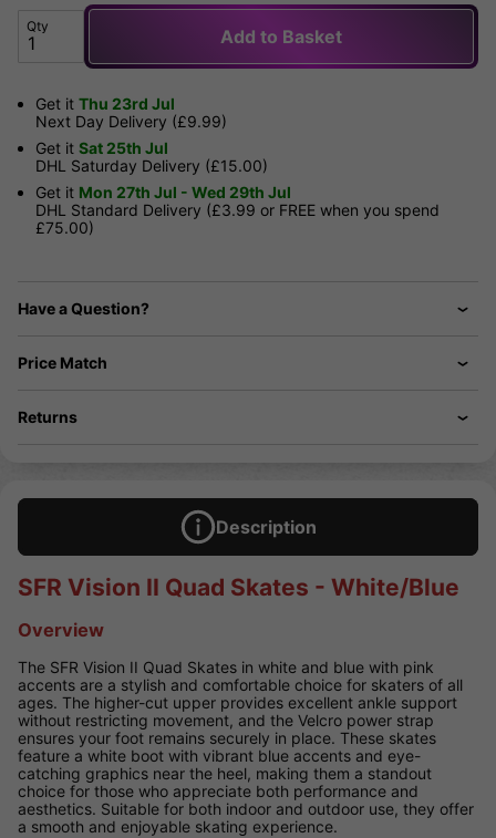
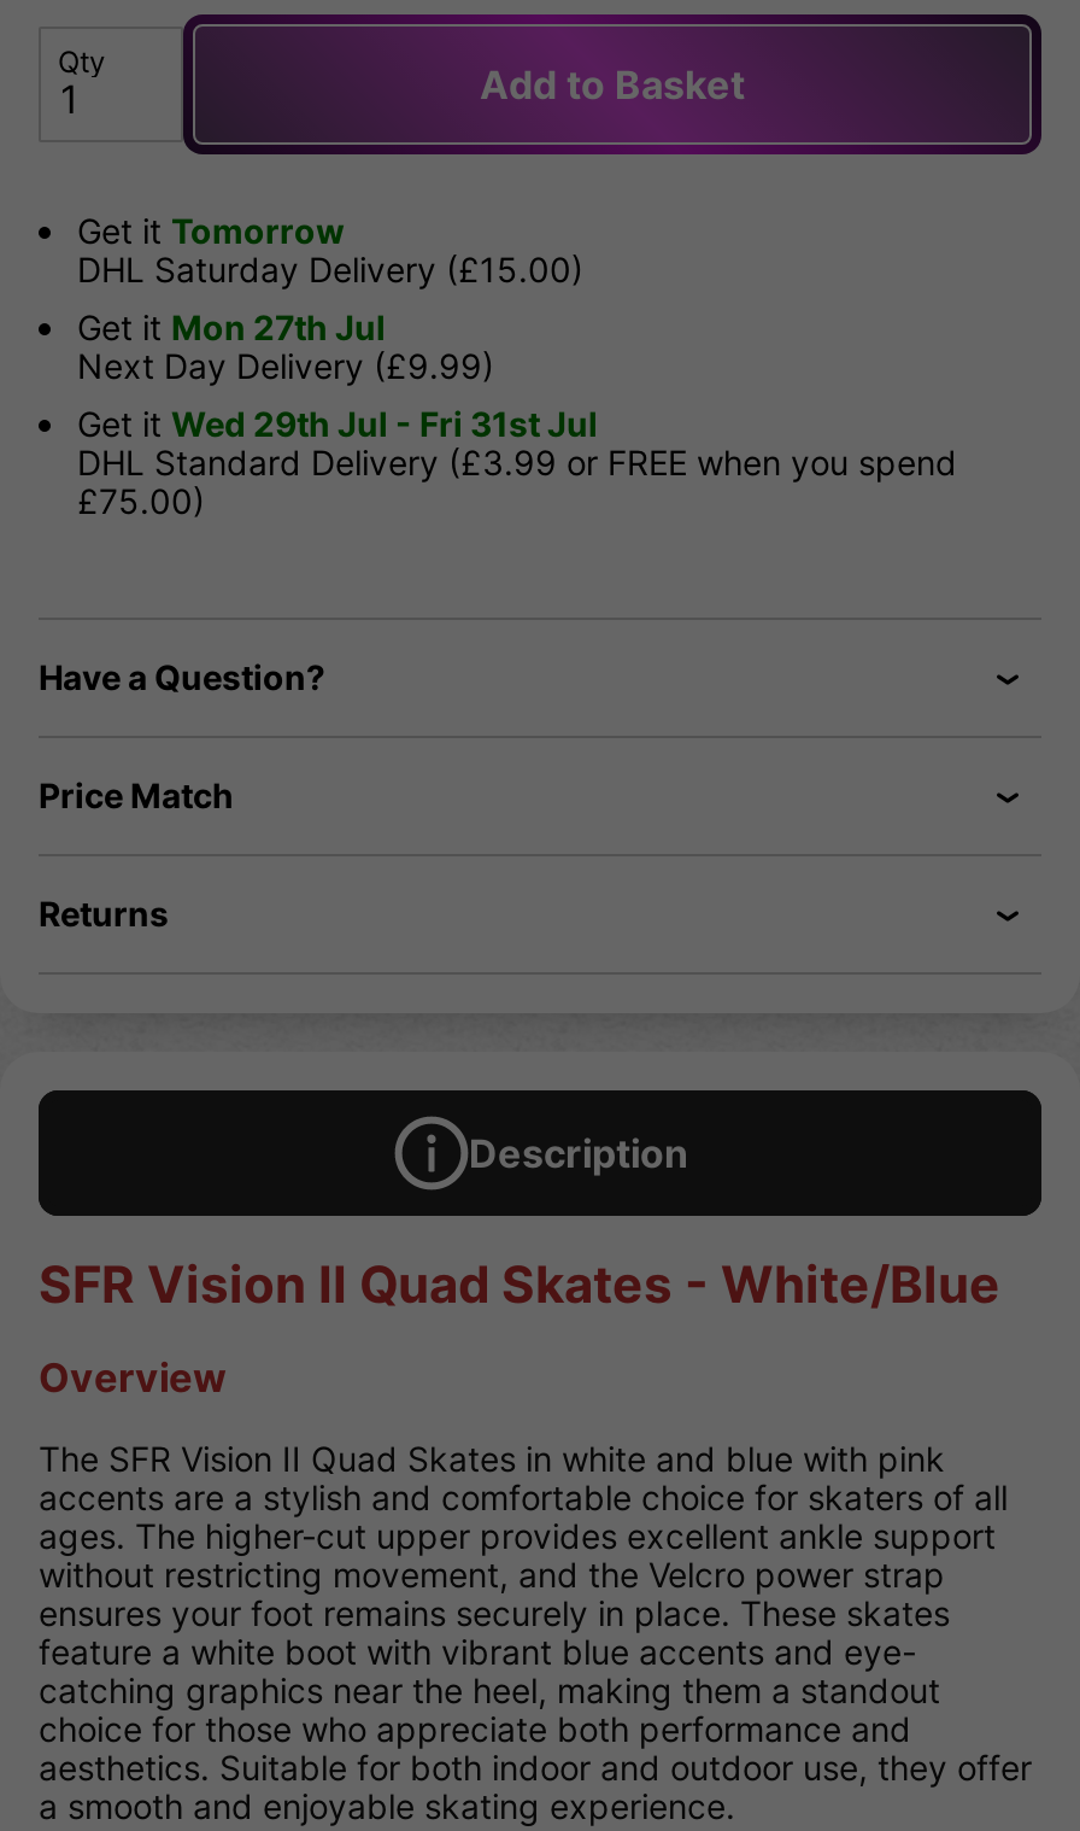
[35,94,175,112] Get it Thu 23rd Jul -> [77,209,386,346] Get it Tomorrow | Get it Mon 27th Jul
moved [35,111,227,130] -> [77,344,494,385]: Next Day Delivery (£9.99)
[35,138,291,201] Get it Sat 25th Jul | Get it Mon 27th Jul - Wed 29th Jul -> [77,402,598,443] Get it Wed 29th Jul - Fri 31st Jul
moved [35,156,268,174] -> [77,248,583,289]: DHL Saturday Delivery (£15.00)

